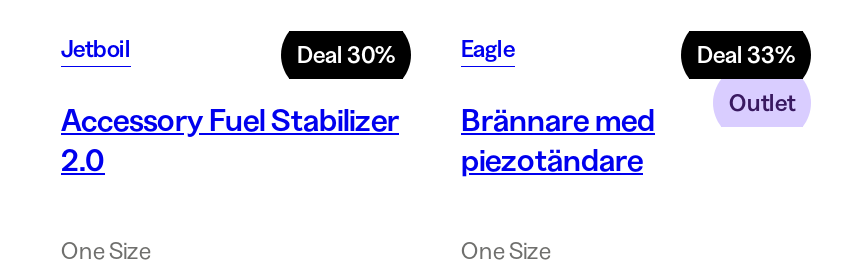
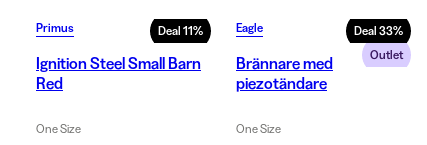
[61,33,395,69] Deal 30% | Jetboil -> [36,20,203,38] Deal 11% | Primus
[61,99,399,179] Accessory Fuel Stabilizer | 2.0 -> [36,53,201,93] Ignition Steel Small Barn | Red

